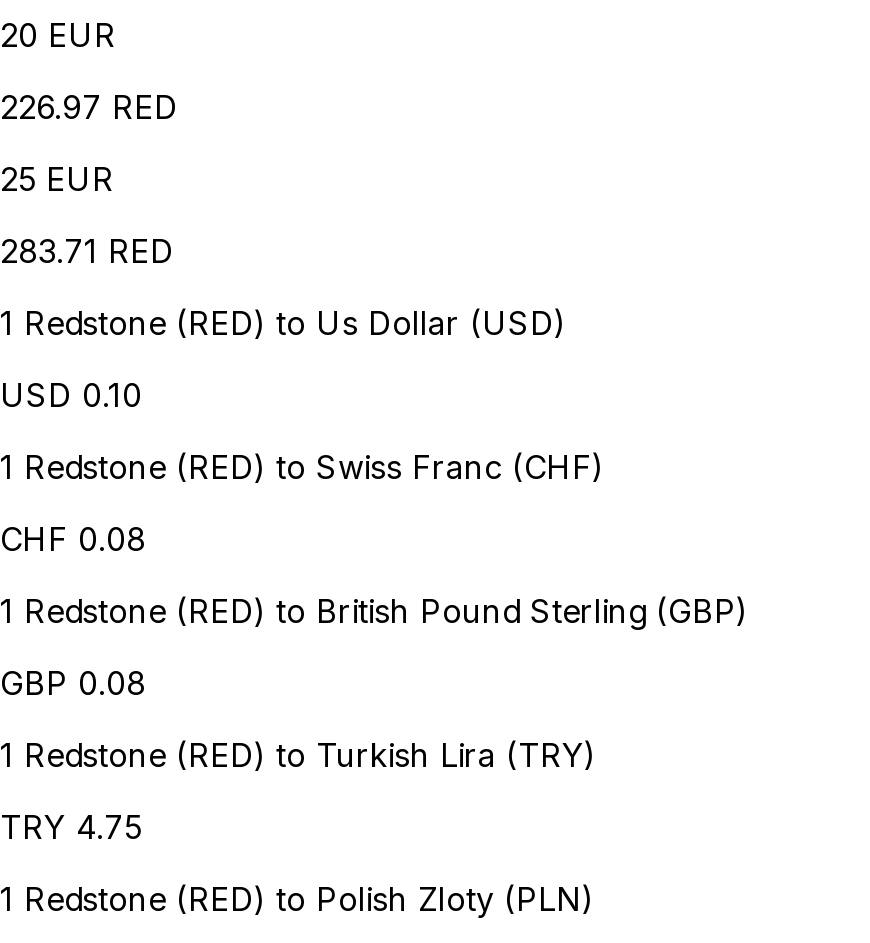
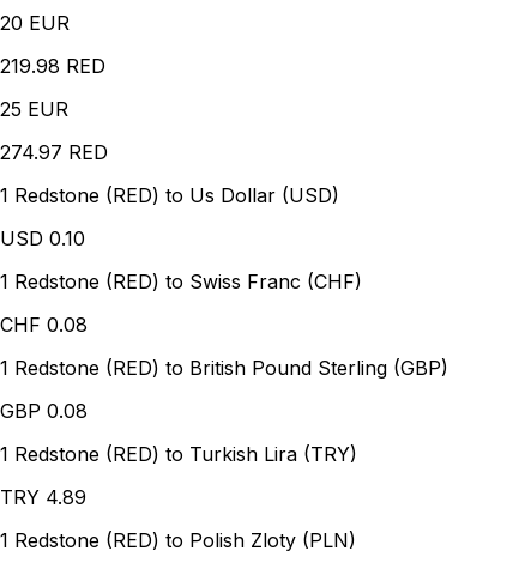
[0,87,178,127] 226.97 RED -> [0,54,105,78] 219.98 RED
[0,231,174,271] 283.71 RED -> [0,140,108,164] 274.97 RED
[0,807,142,847] TRY 4.75 -> [0,485,86,509] TRY 4.89

